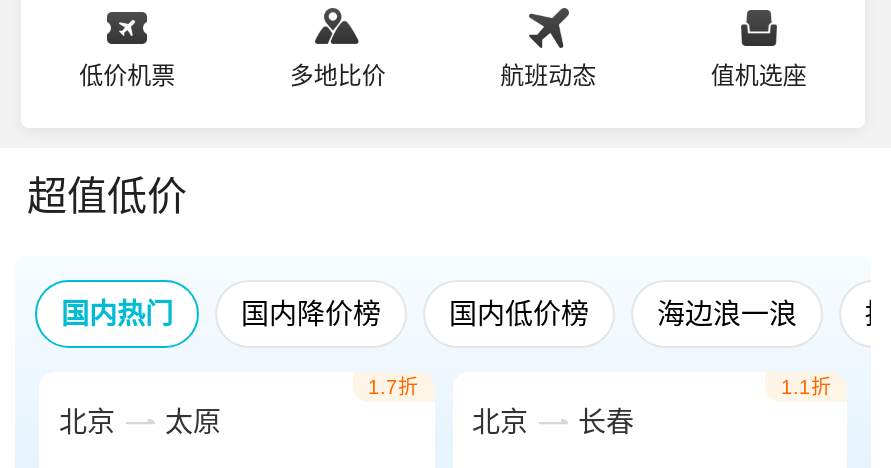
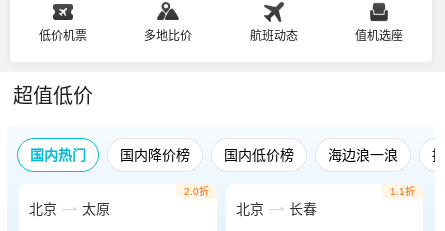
[368,376,418,398] 1.7折 -> [183,186,208,197] 2.0折

